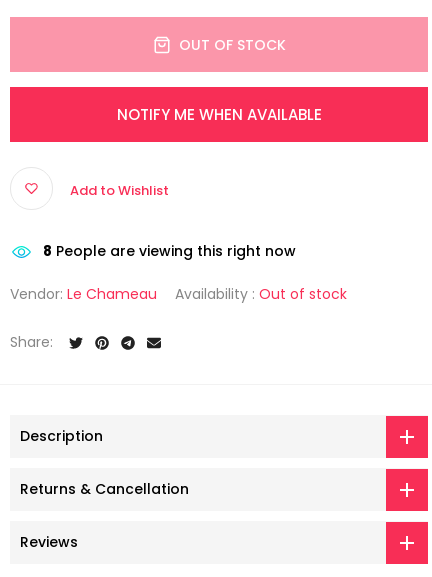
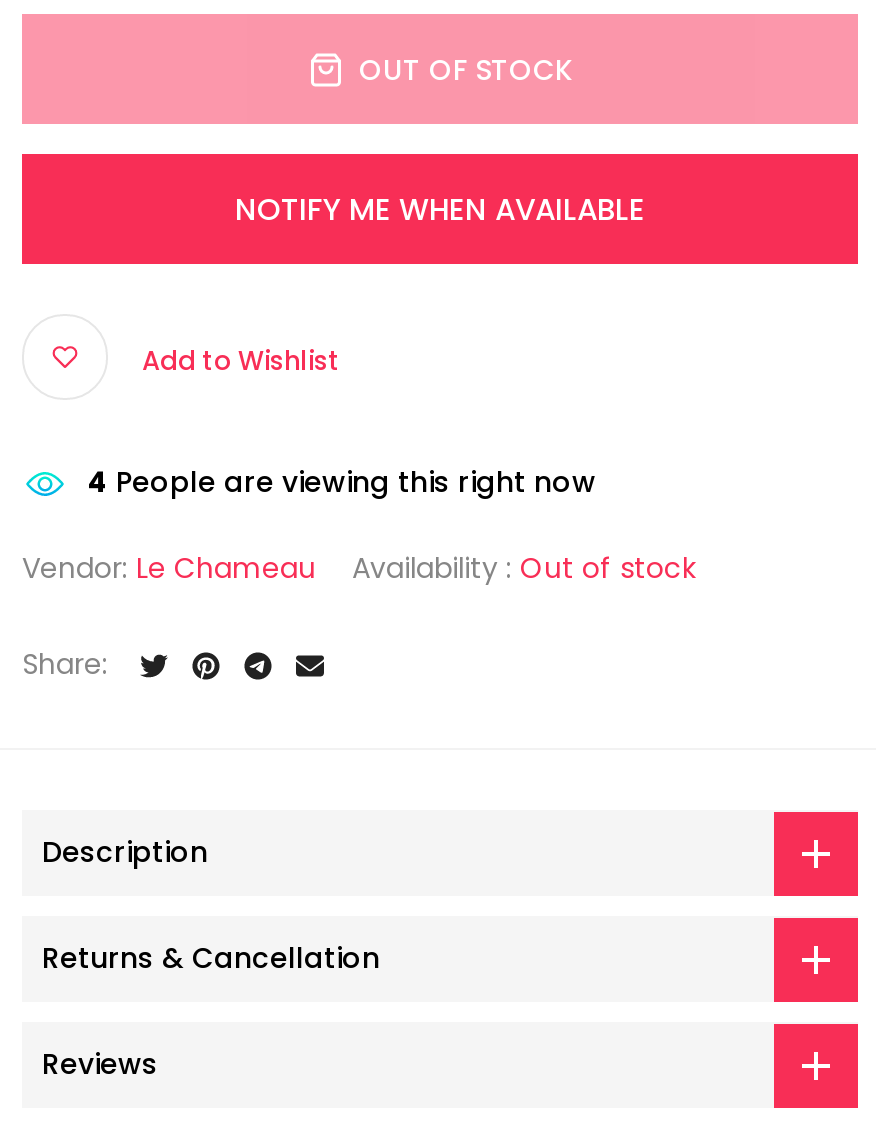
[43,241,296,261] 8 People are viewing this right now -> [88,463,596,503] 4 People are viewing this right now

